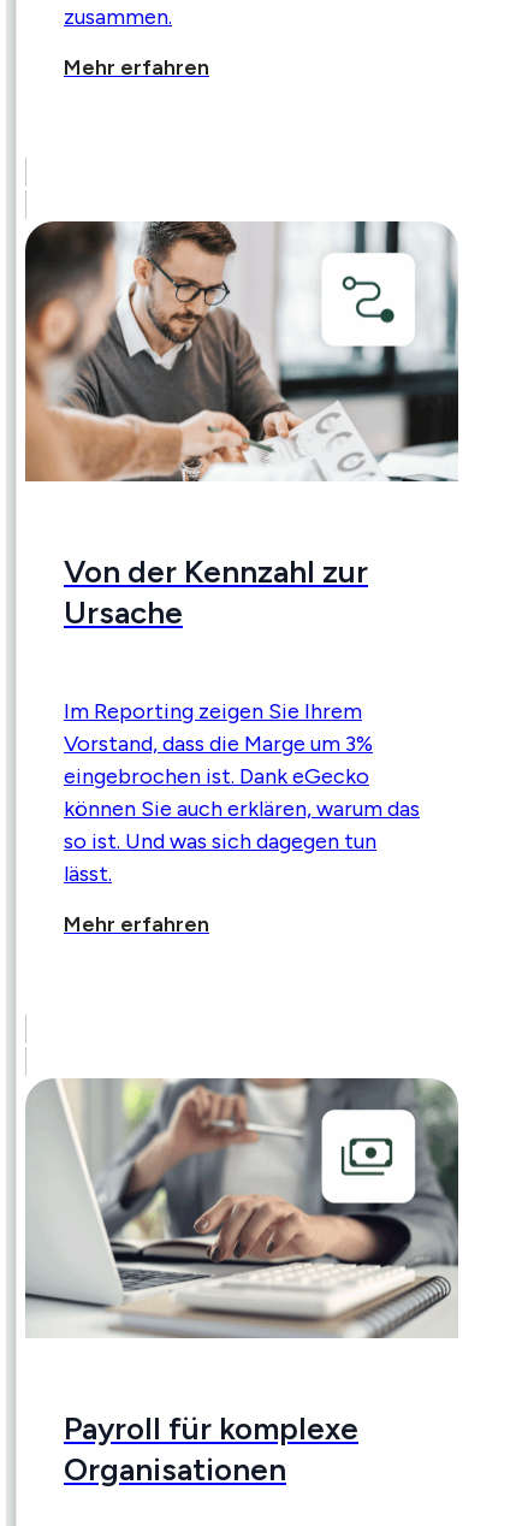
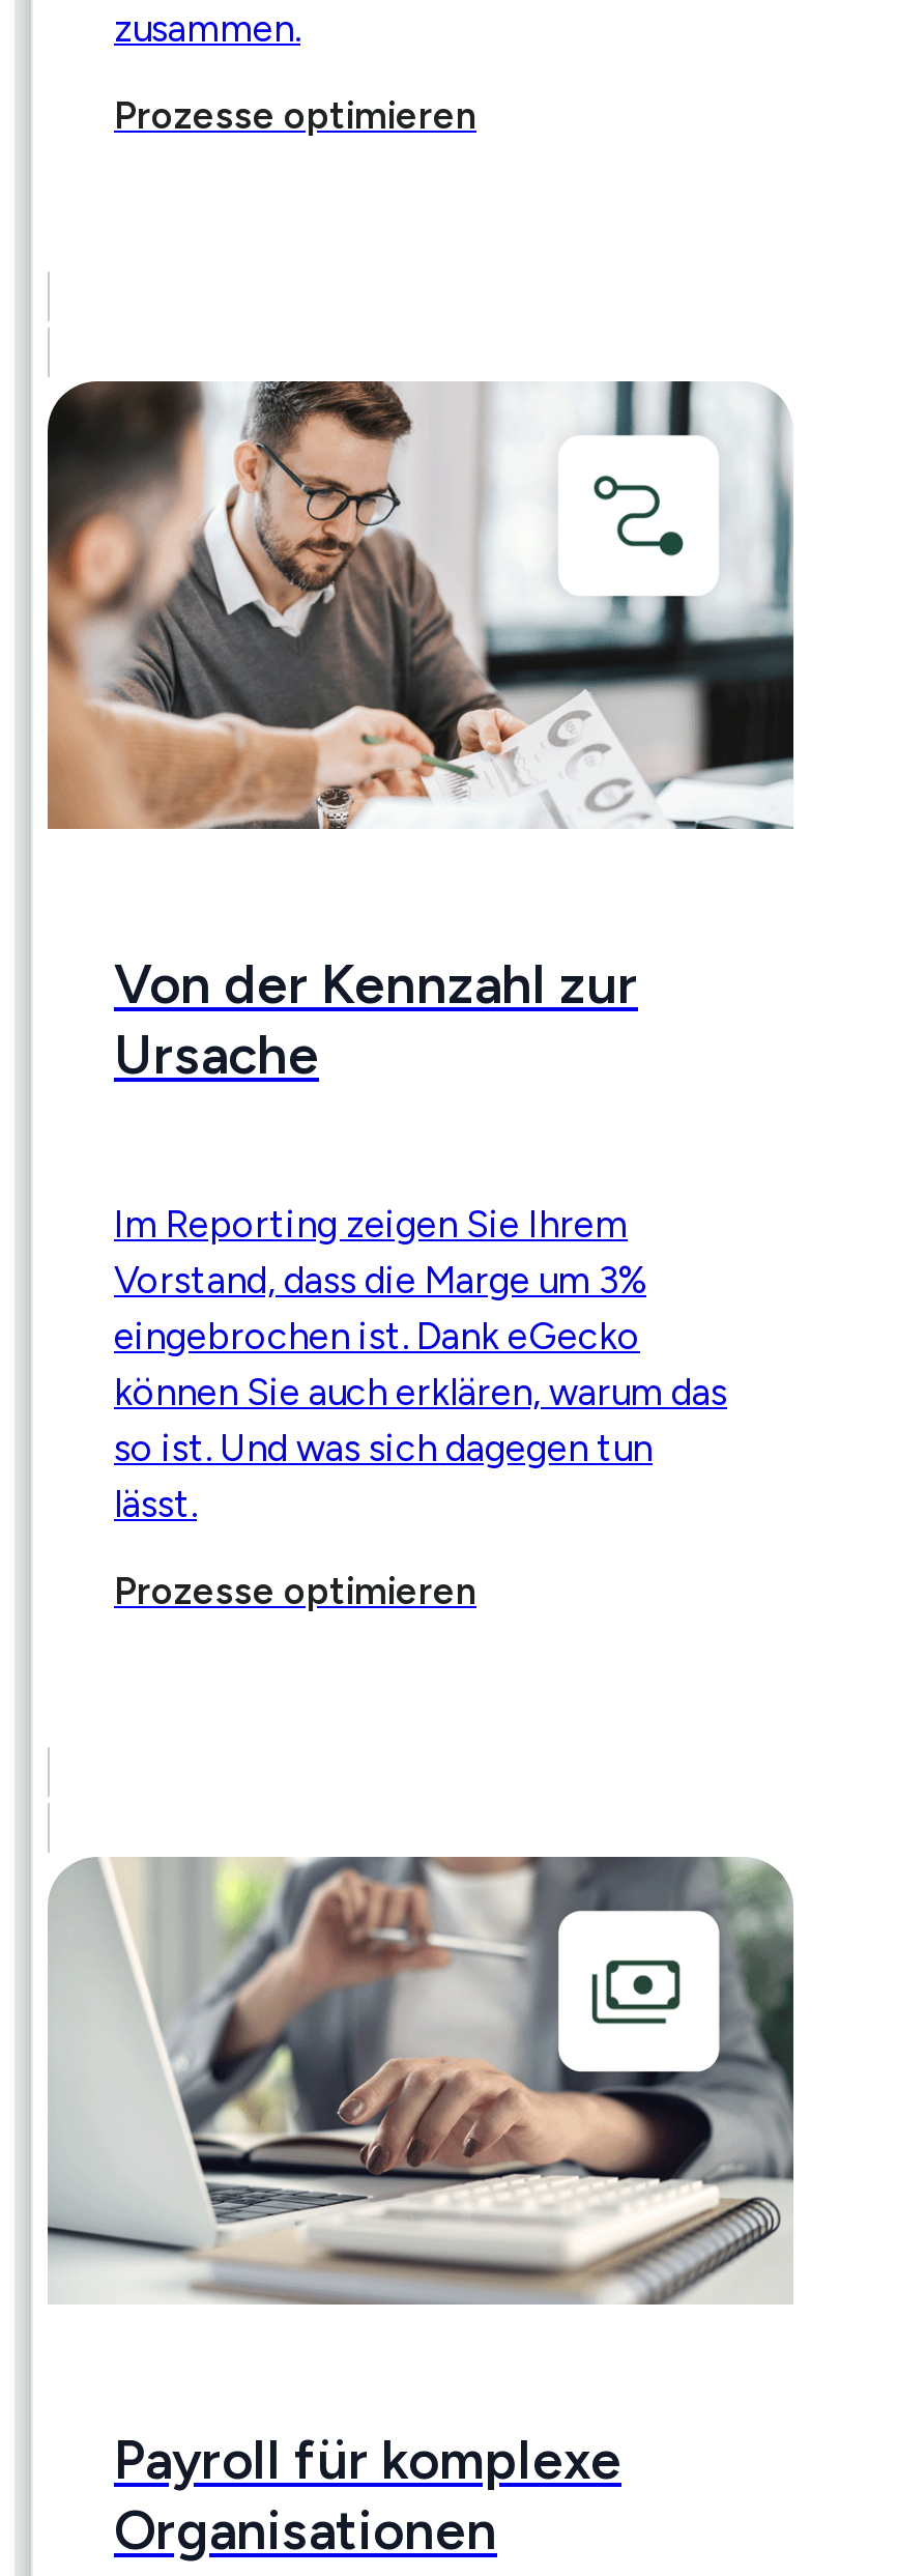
[64,54,209,81] Mehr erfahren -> [114,94,476,139] Prozesse optimieren
[64,911,209,938] Mehr erfahren -> [114,1569,476,1615] Prozesse optimieren

